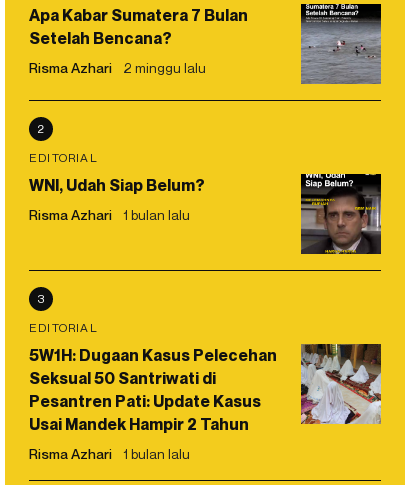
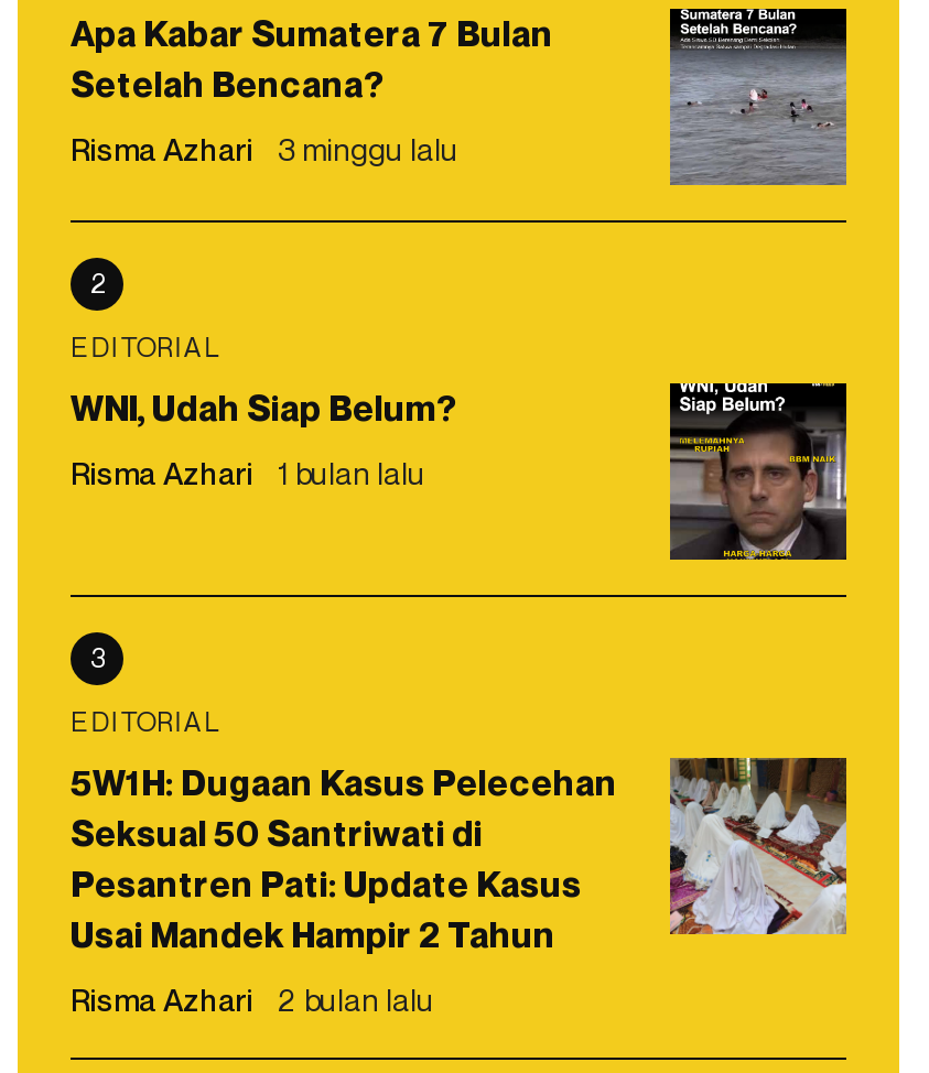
[29,59,206,76] Risma Azhari 2 minggu lalu -> [71,130,458,167] Risma Azhari 3 minggu lalu
[29,445,190,462] Risma Azhari 1 bulan lalu -> [71,980,434,1018] Risma Azhari 2 bulan lalu

